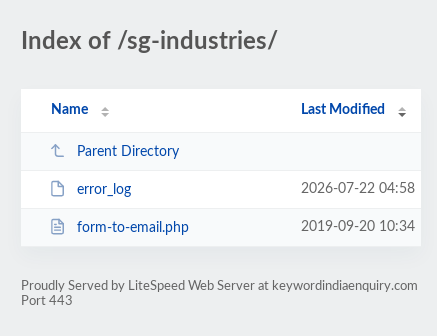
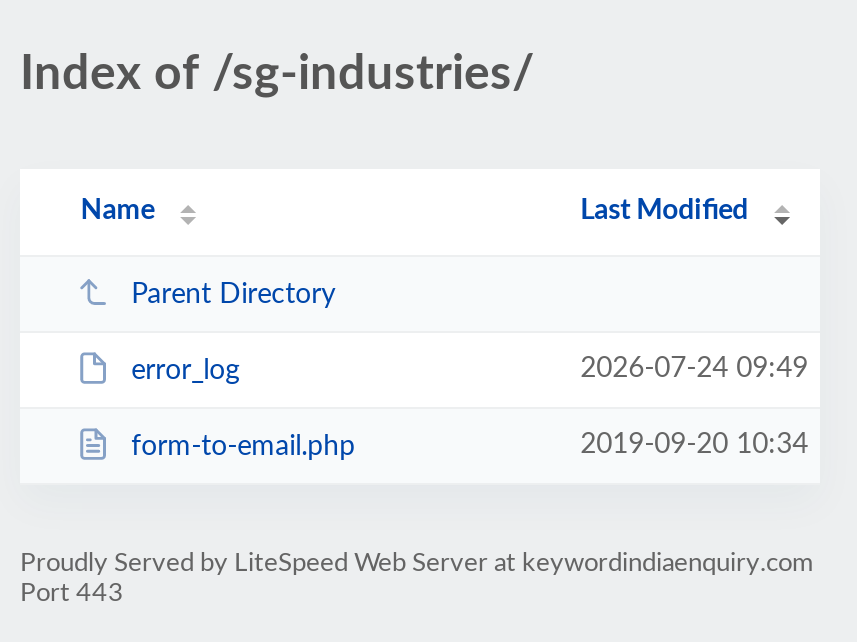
[301,182,415,196] 2026-07-22 04:58 -> [580,355,808,383] 2026-07-24 09:49

